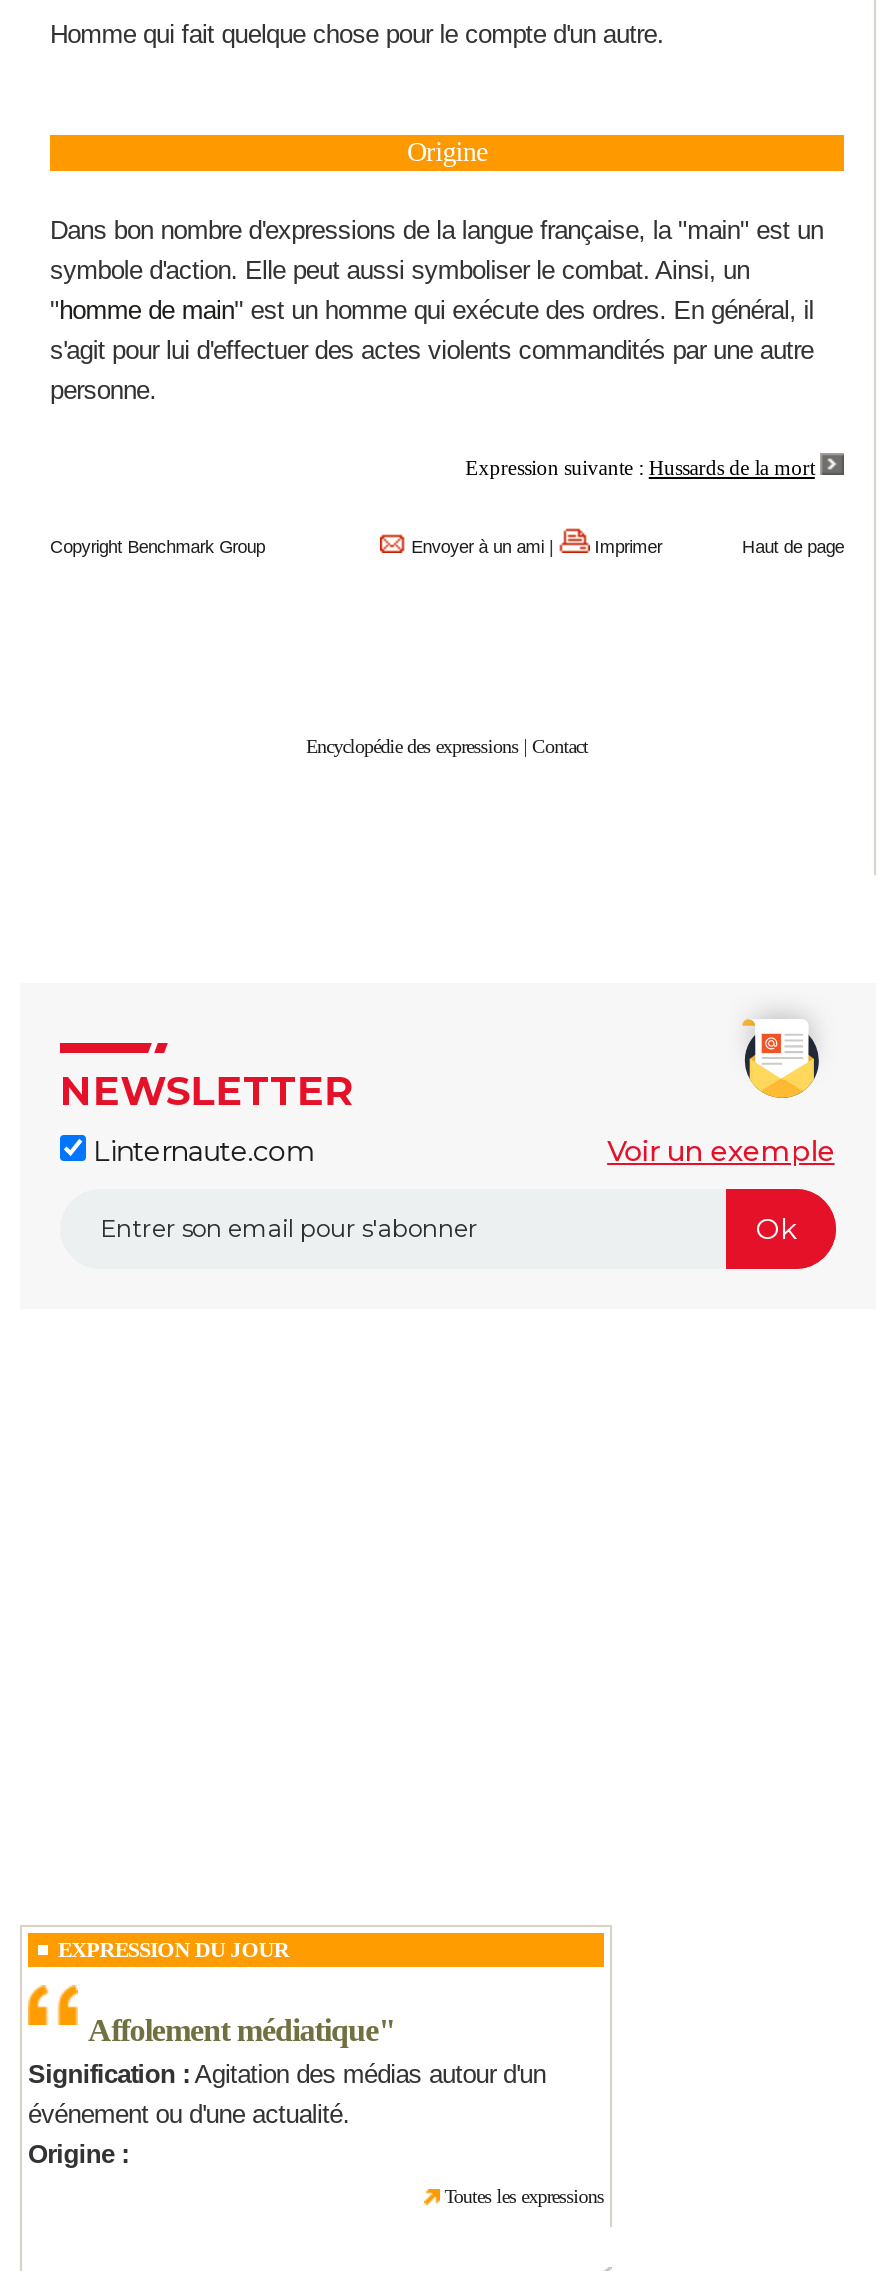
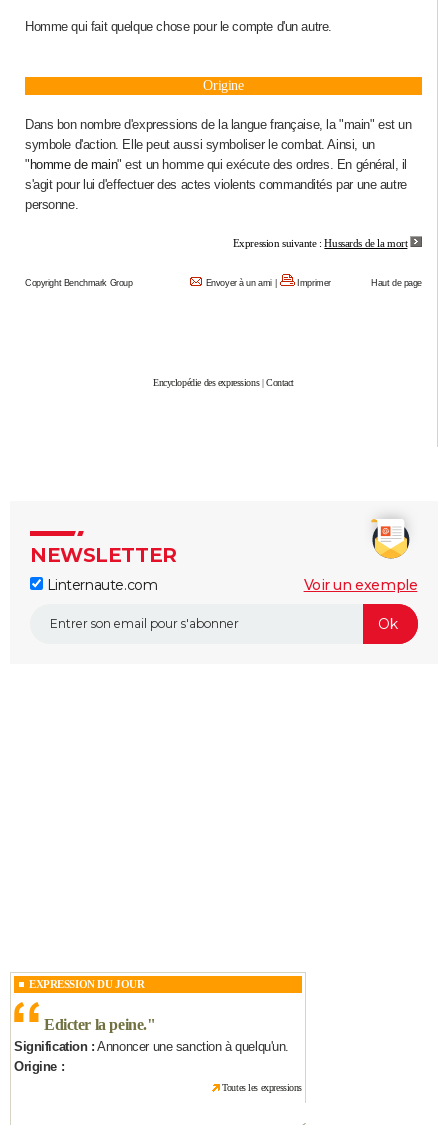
[28,2013,546,2129] Affolement médiatique" | Signification : Agitation des médias autour d'un | événement ou d'une actualité. -> [14,1016,289,1054] Edicter la peine. " | Signification : Annoncer une sanction à quelqu'un.

